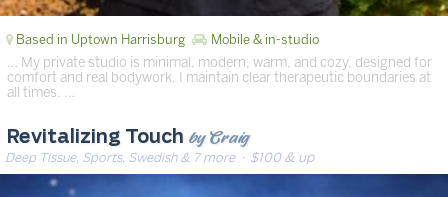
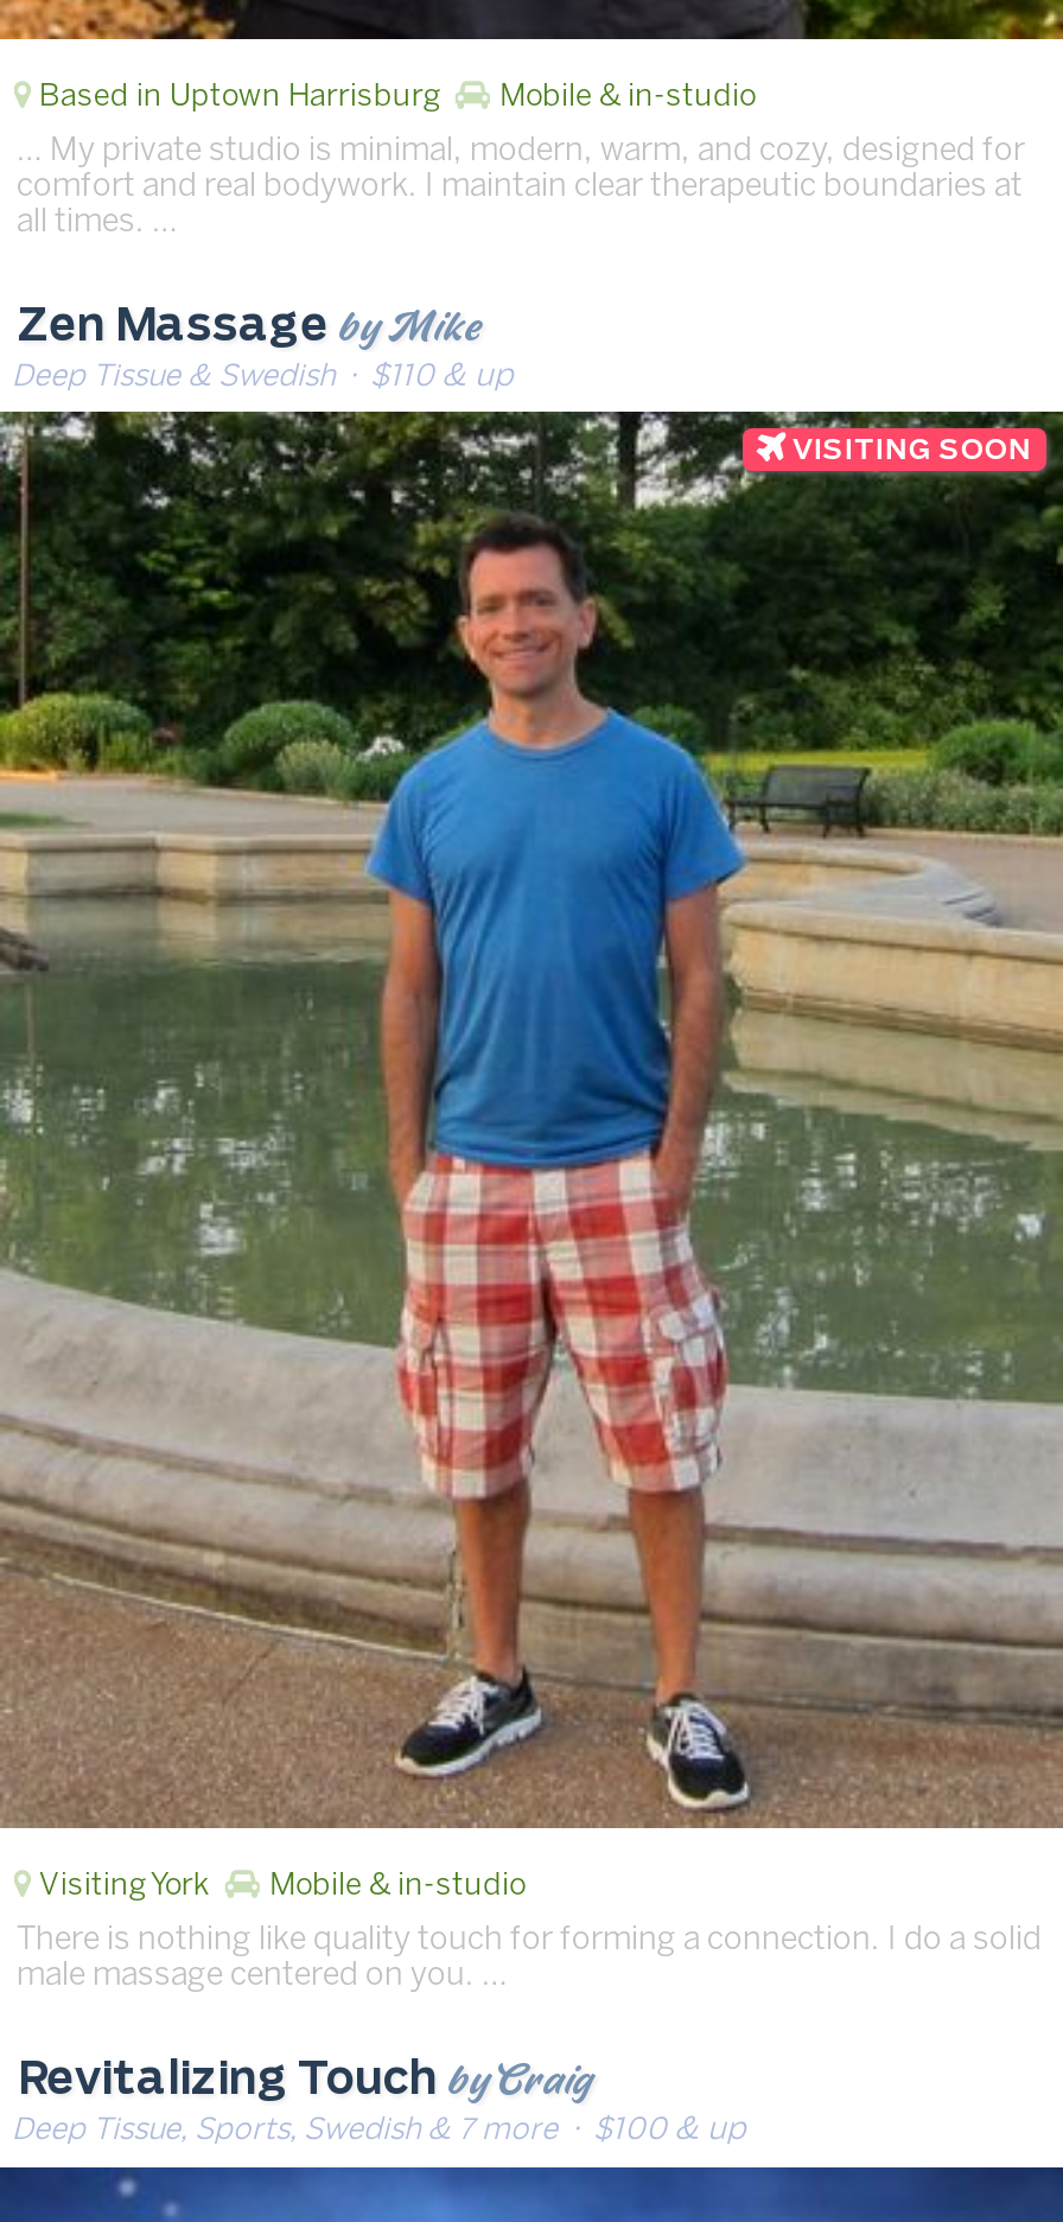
none -> [7,408,1056,1991] [image] | Visiting York | Mobile & in-studio | There is nothing like quality touch for forming a connection. I do a solid | male massage centered on you. …
none -> [12,301,513,392] Zen Massage by Mike | Deep Tissue & Swedish · $110 & up

